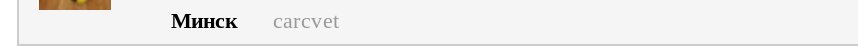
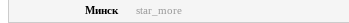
[273,8,339,32] carcvet -> [136,4,182,16] star_more

